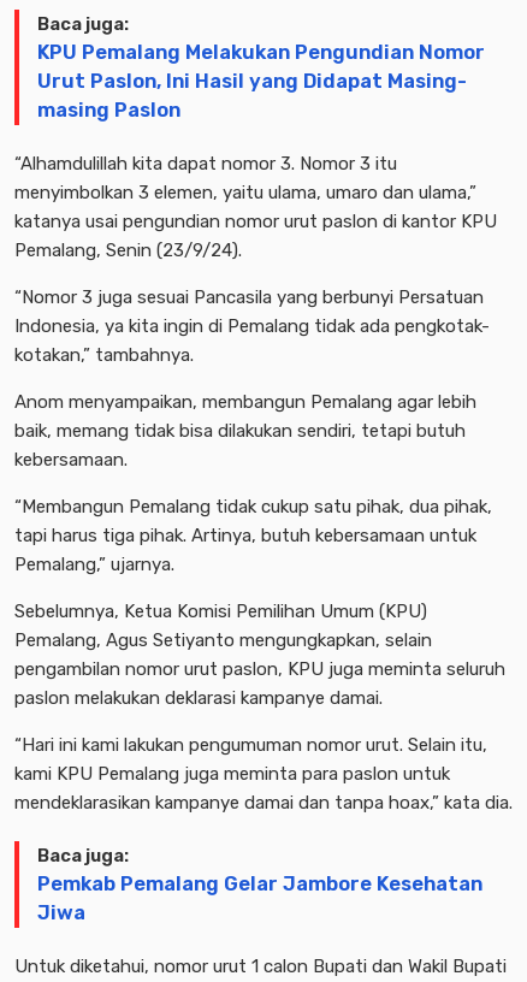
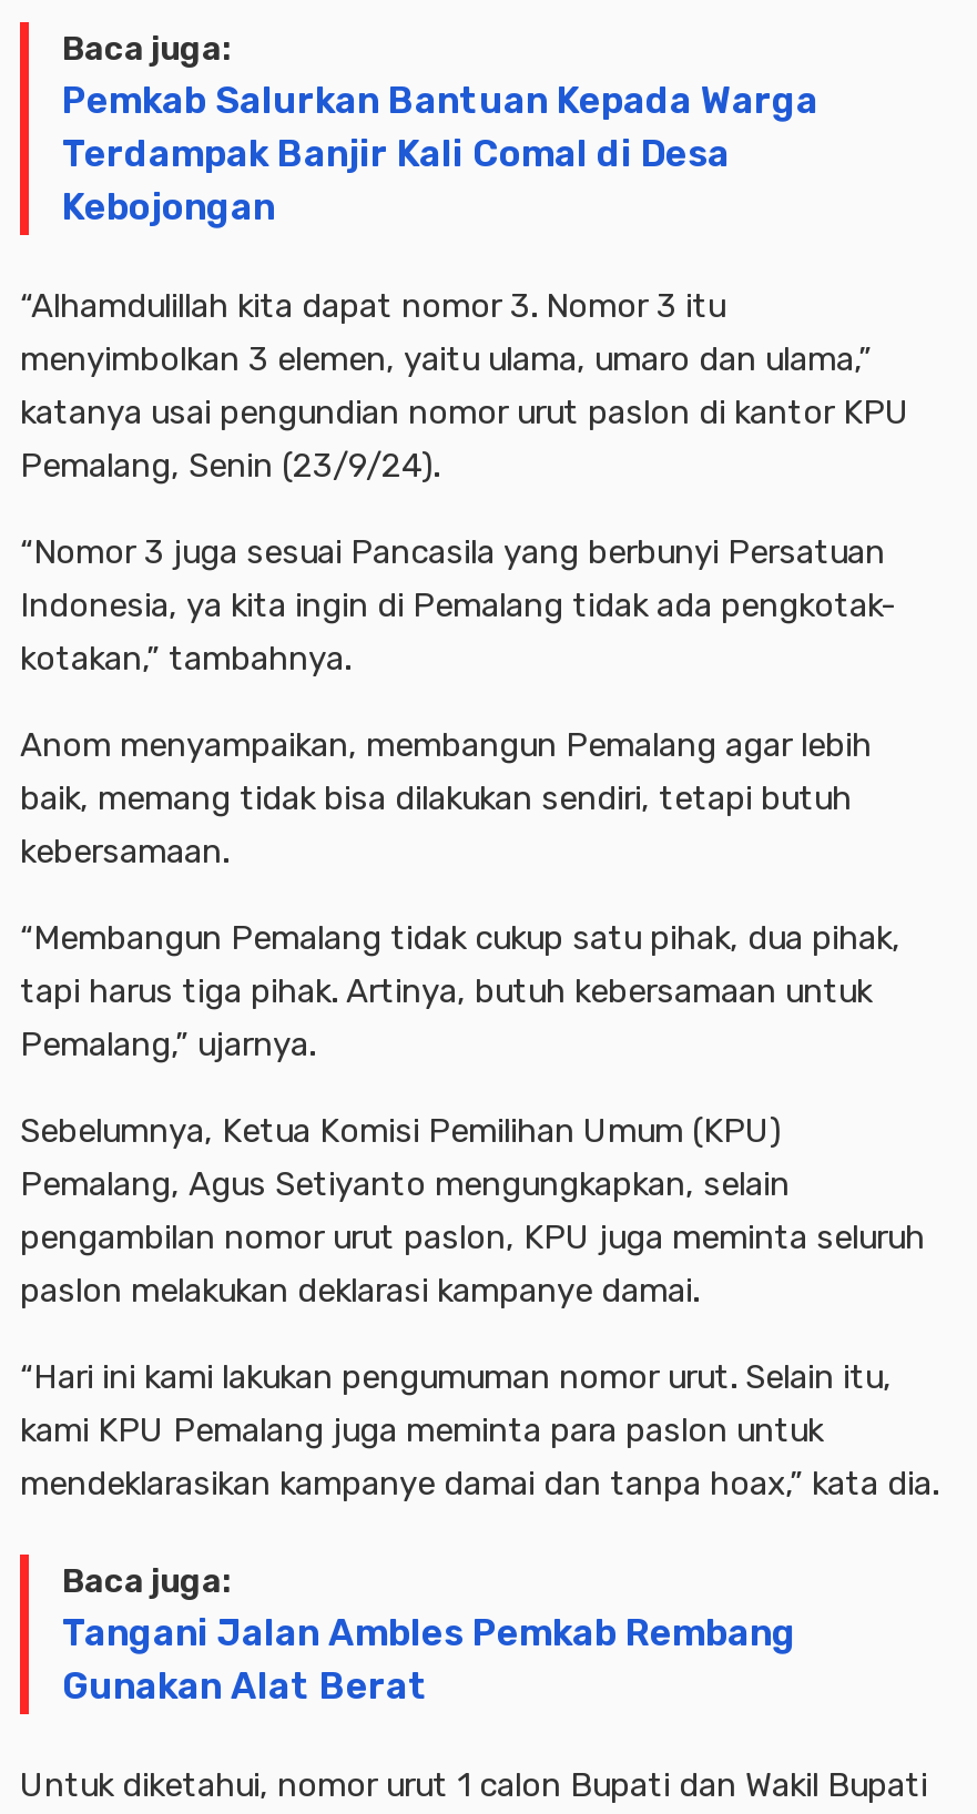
[37,41,485,122] KPU Pemalang Melakukan Pengundian Nomor | Urut Paslon, Ini Hasil yang Didapat Masing- | masing Paslon -> [62,80,818,228] Pemkab Salurkan Bantuan Kepada Warga | Terdampak Banjir Kali Comal di Desa | Kebojongan
[37,872,482,924] Pemkab Pemalang Gelar Jambore Kesehatan | Jiwa -> [62,1612,796,1708] Tangani Jalan Ambles Pemkab Rembang | Gunakan Alat Berat

